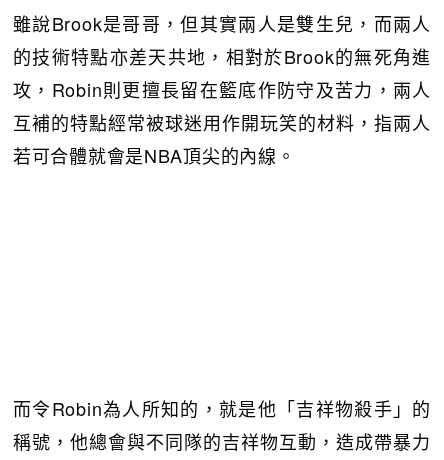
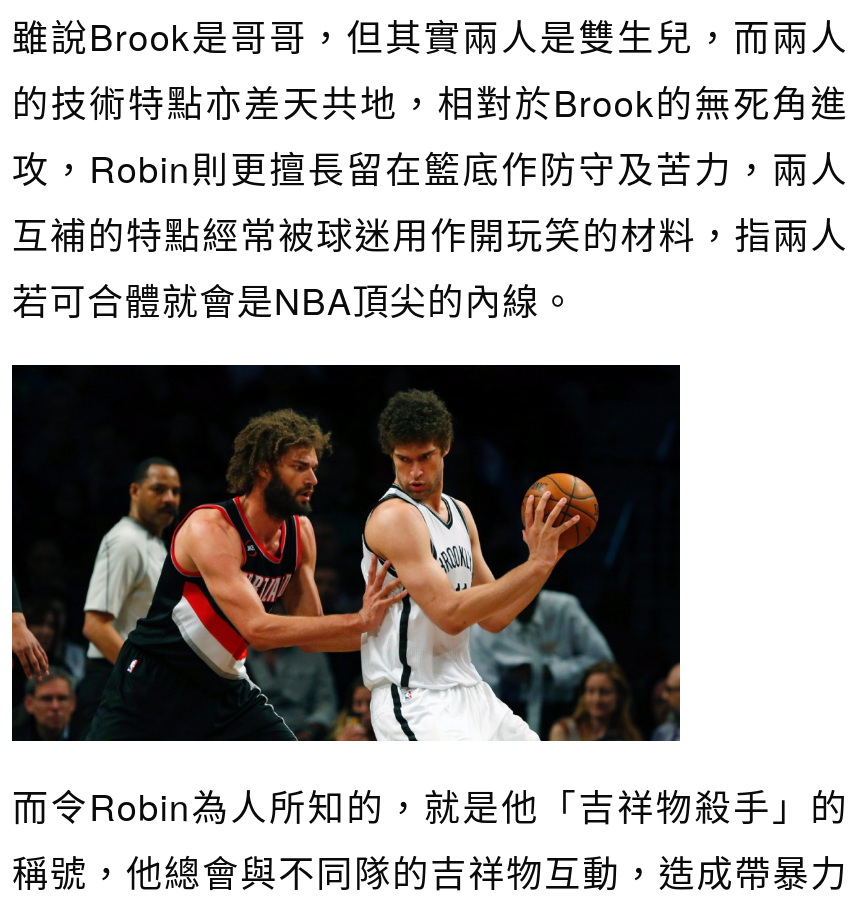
none -> [10,363,682,743] [image]

